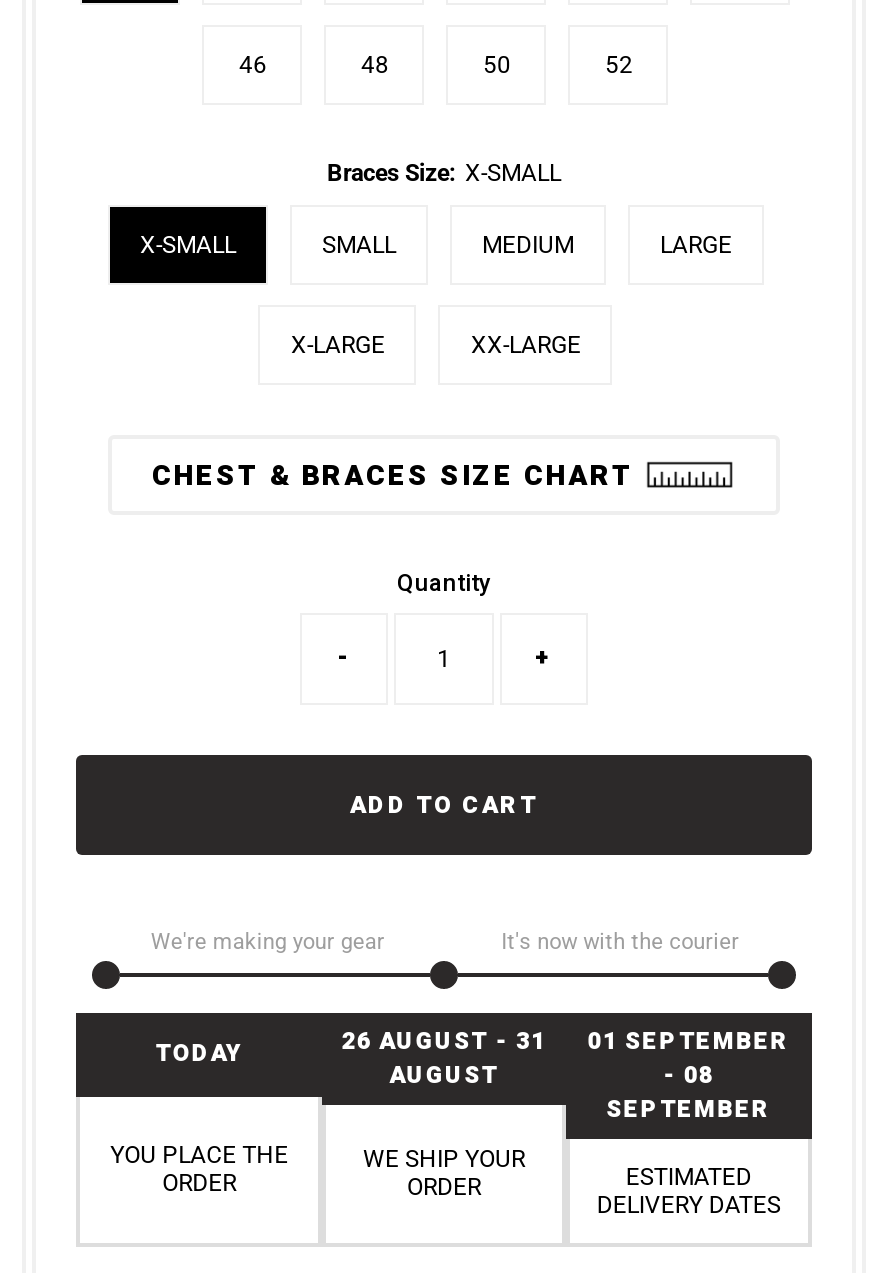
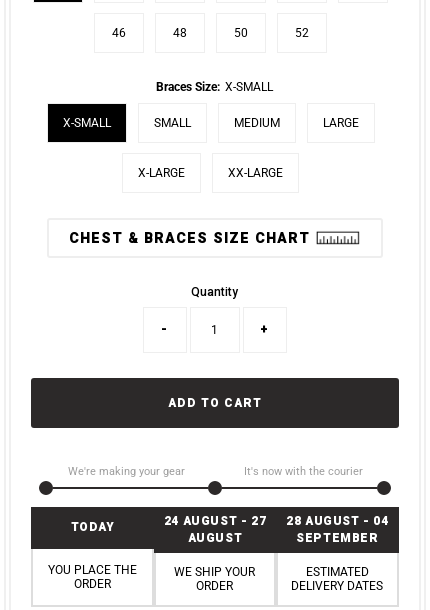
[342,1025,546,1059] 26 AUGUST - 31 -> [164,513,266,530] 24 AUGUST - 27
[588,1025,790,1093] 01 SEPTEMBER | - 08 -> [286,513,388,530] 28 AUGUST - 04

